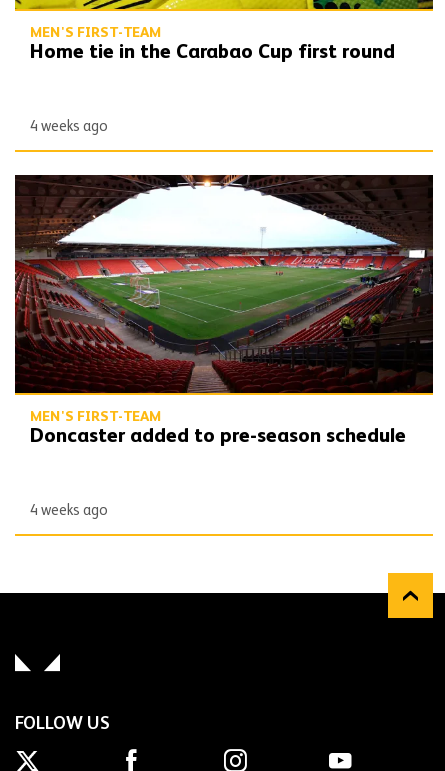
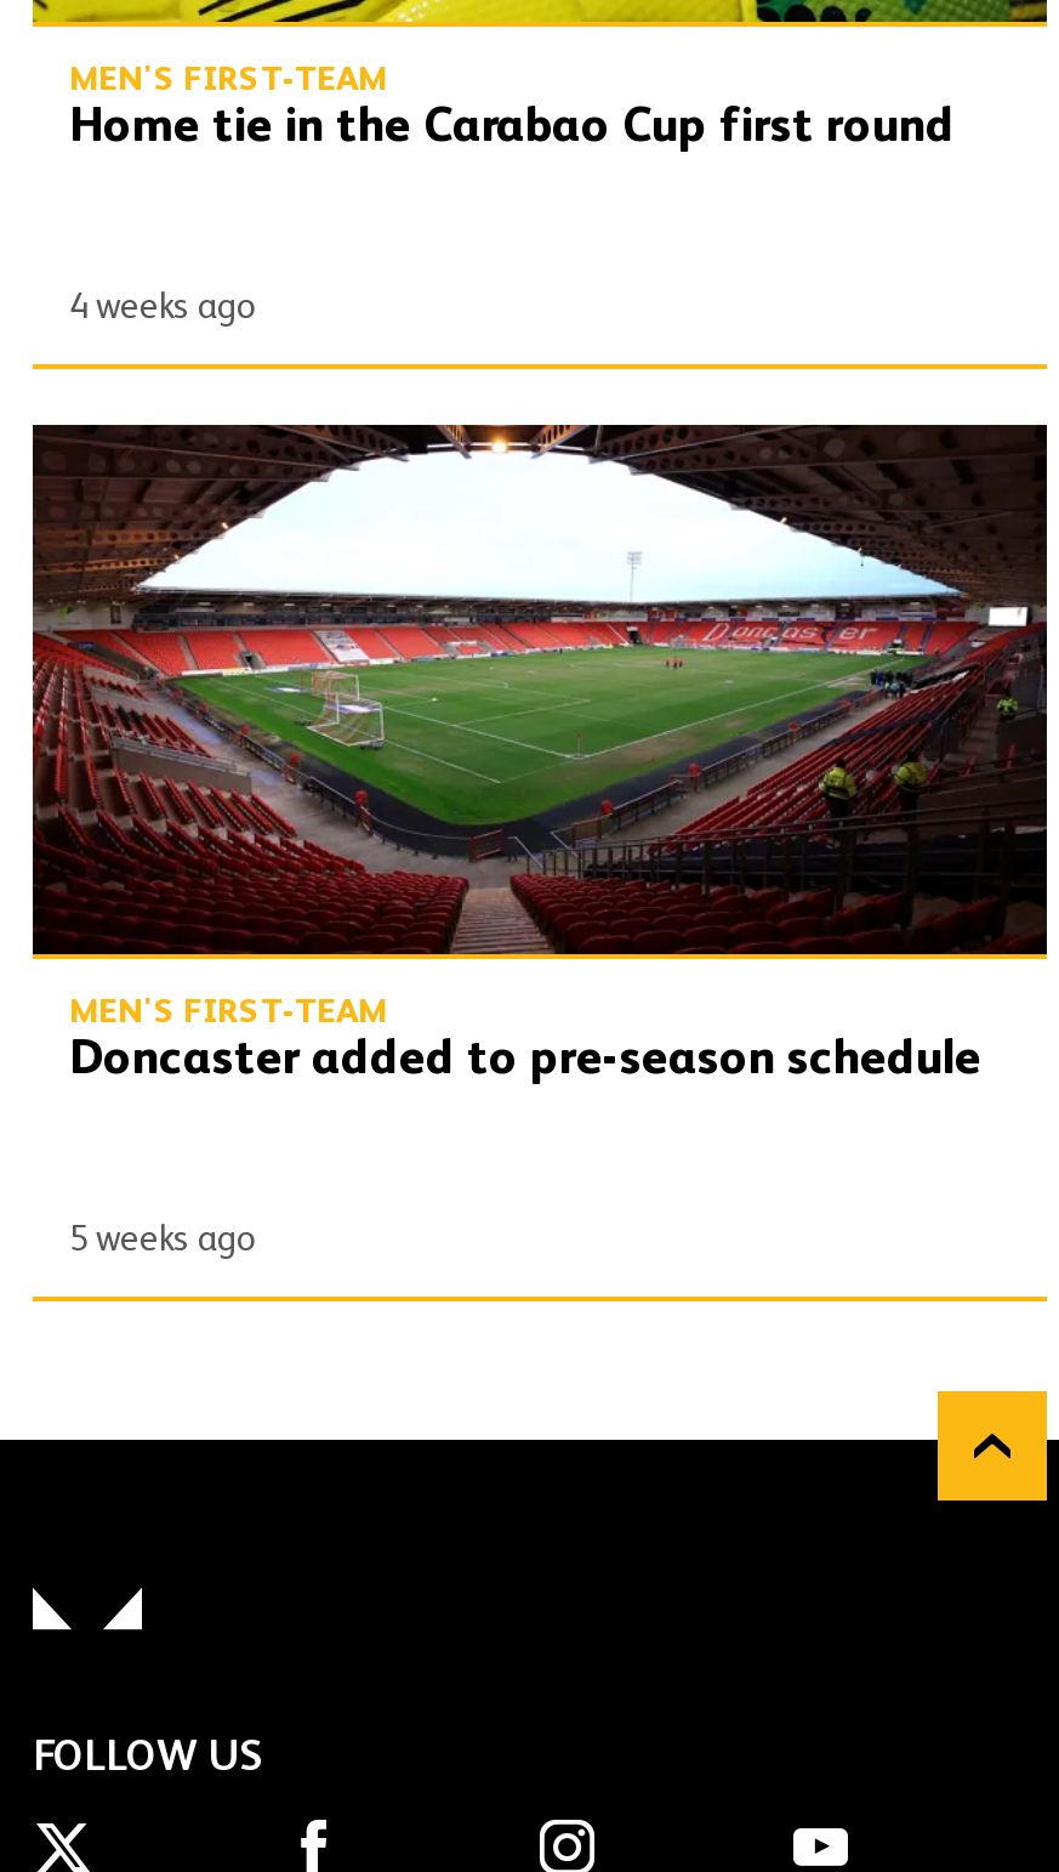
[30,503,108,518] 4 weeks ago -> [69,1221,258,1257] 5 weeks ago

